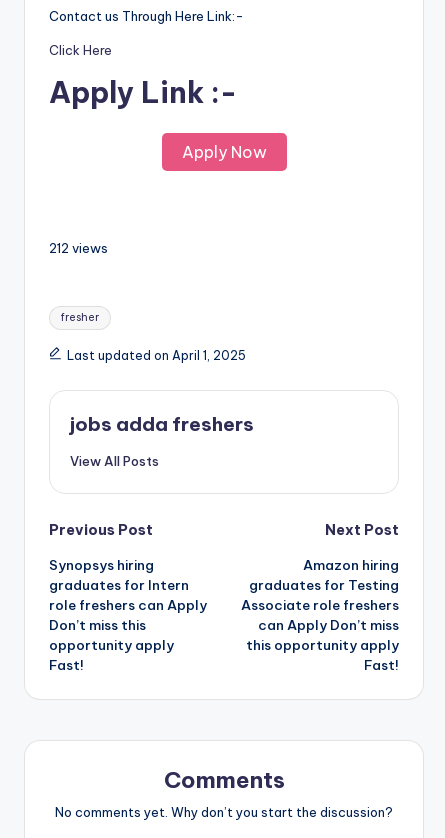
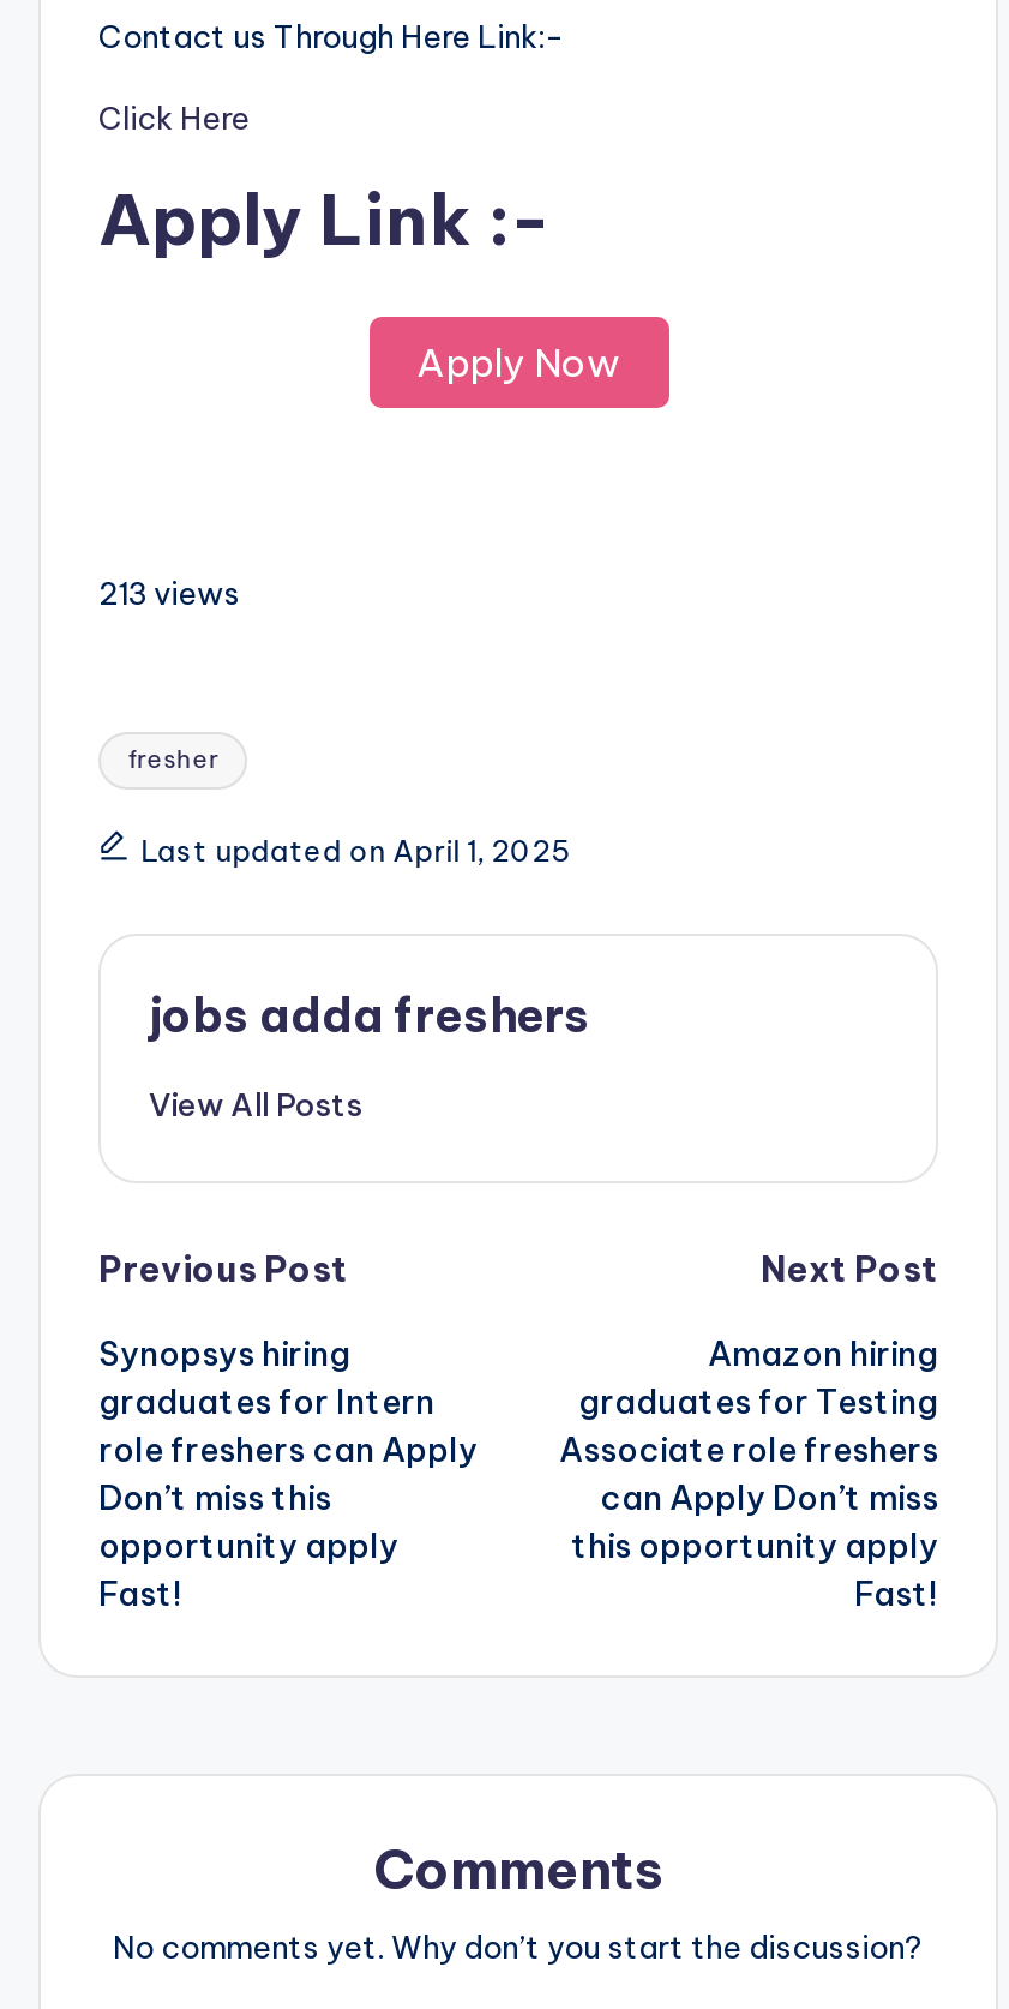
[49,240,108,256] 212 views -> [98,574,240,613] 213 views

